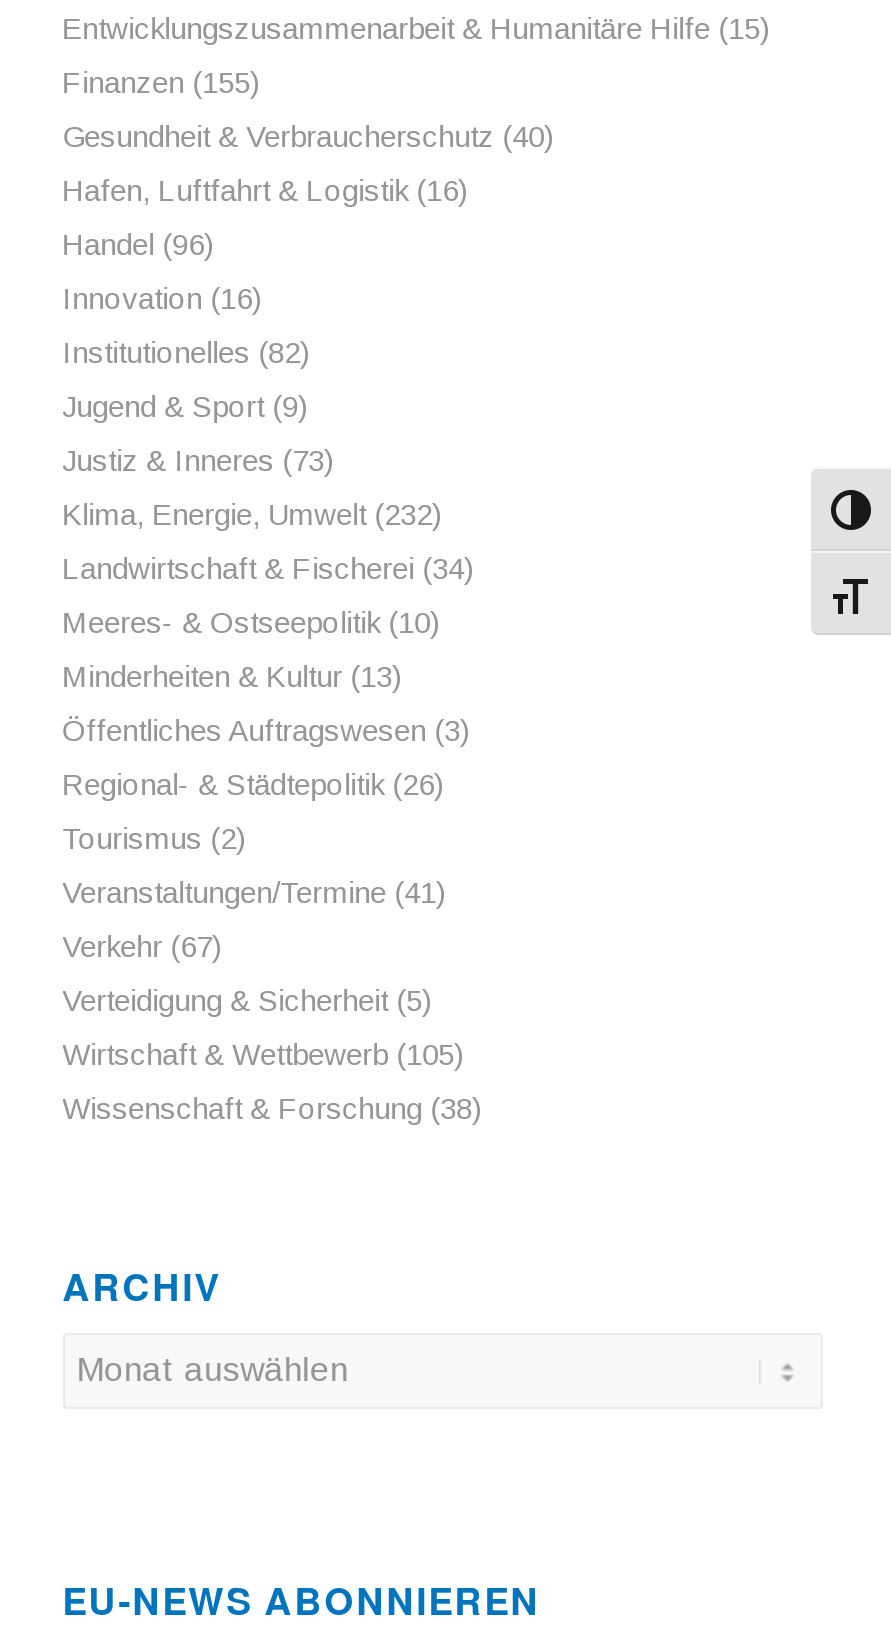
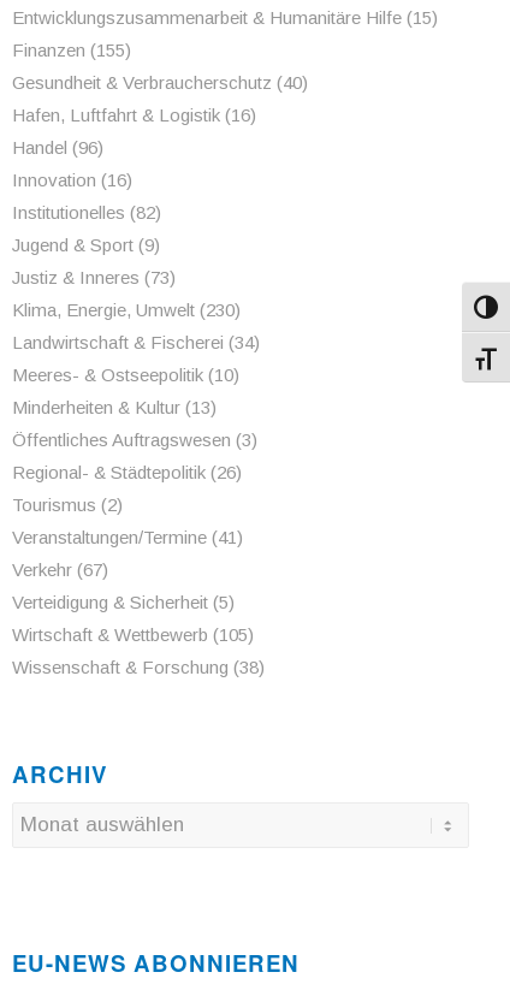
[62,497,442,531] Klima, Energie, Umwelt (232) -> [12,299,240,320] Klima, Energie, Umwelt (230)

